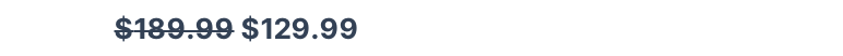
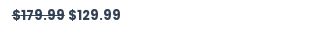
[114,11,359,45] $189.99 $129.99 -> [12,6,121,25] $179.99 $129.99

